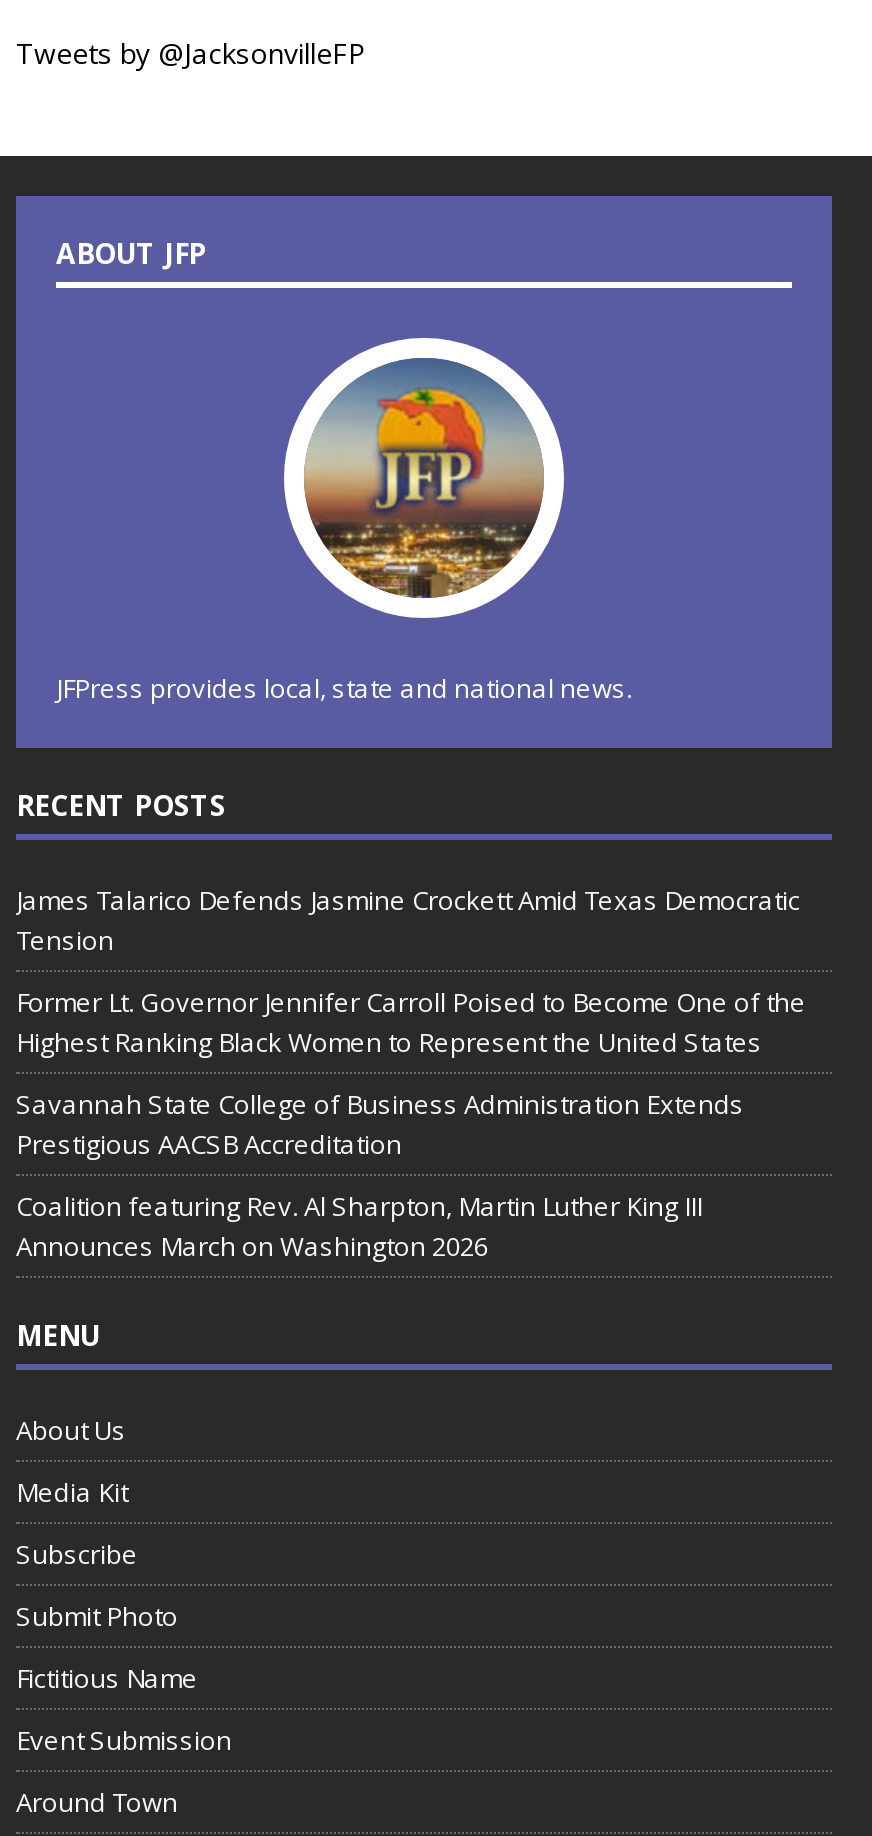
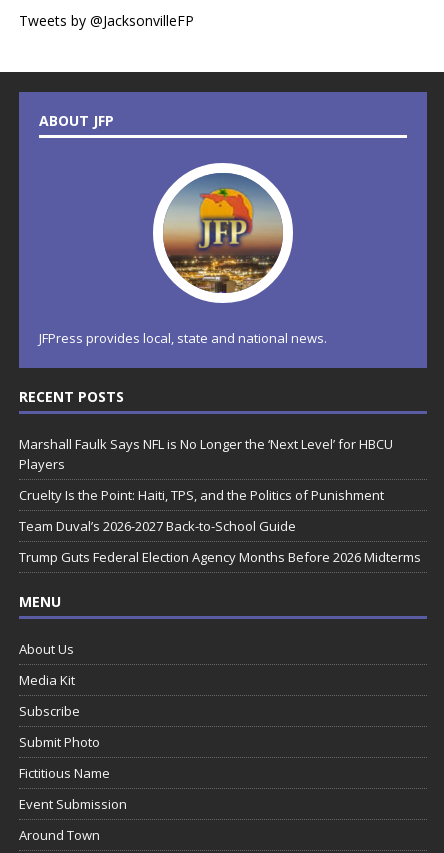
[16,882,800,958] James Talarico Defends Jasmine Crockett Amid Texas Democratic | Tension -> [19,435,393,473] Marshall Faulk Says NFL is No Longer the ‘Next Level’ for HBCU | Players
[16,984,806,1060] Former Lt. Governor Jennifer Carroll Poised to Become One of the | Highest Ranking Black Women to Represent the United States -> [19,486,384,504] Cruelty Is the Point: Haiti, TPS, and the Politics of Punishment
[16,1086,744,1162] Savannah State College of Business Administration Extends | Prestigious AACSB Accreditation -> [19,517,296,535] Team Duval’s 2026-2027 Back-to-School Guide
[16,1188,702,1264] Coalition featuring Rev. Al Sharpton, Martin Luther King III | Announces March on Washington 2026 -> [19,548,421,566] Trump Guts Federal Election Agency Months Before 2026 Midterms

